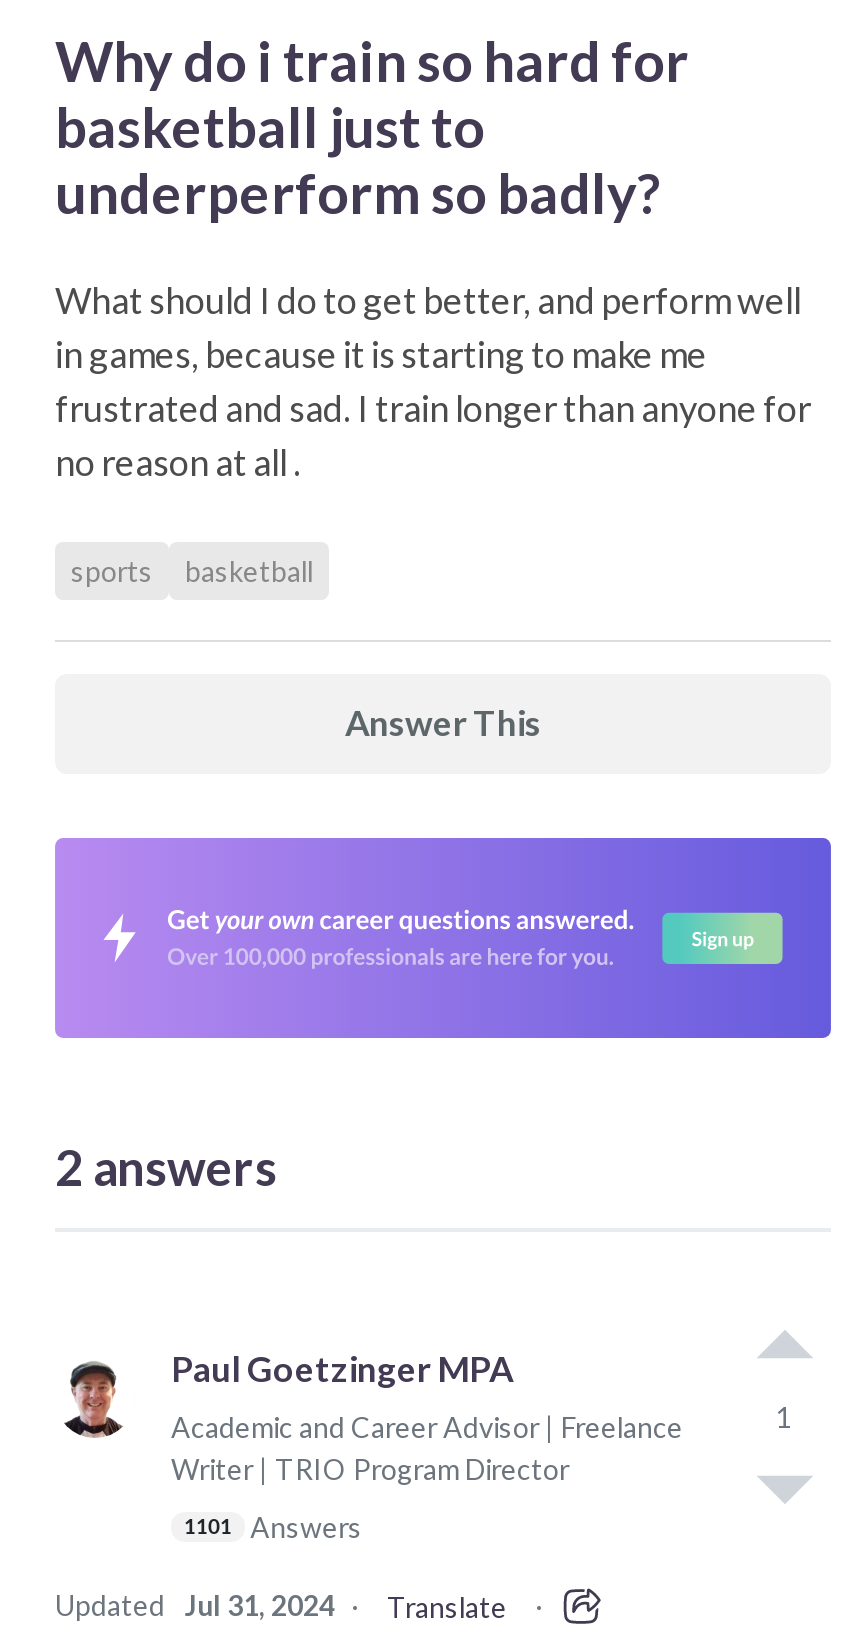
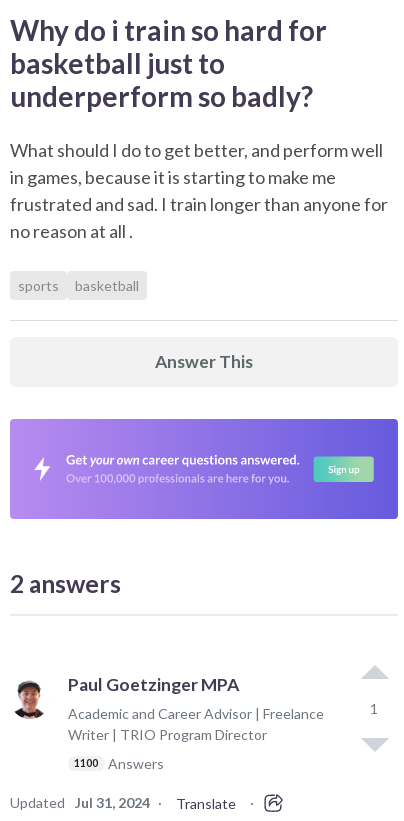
[184,1509,362,1543] 1101 Answers -> [74,755,164,772] 1100 Answers

